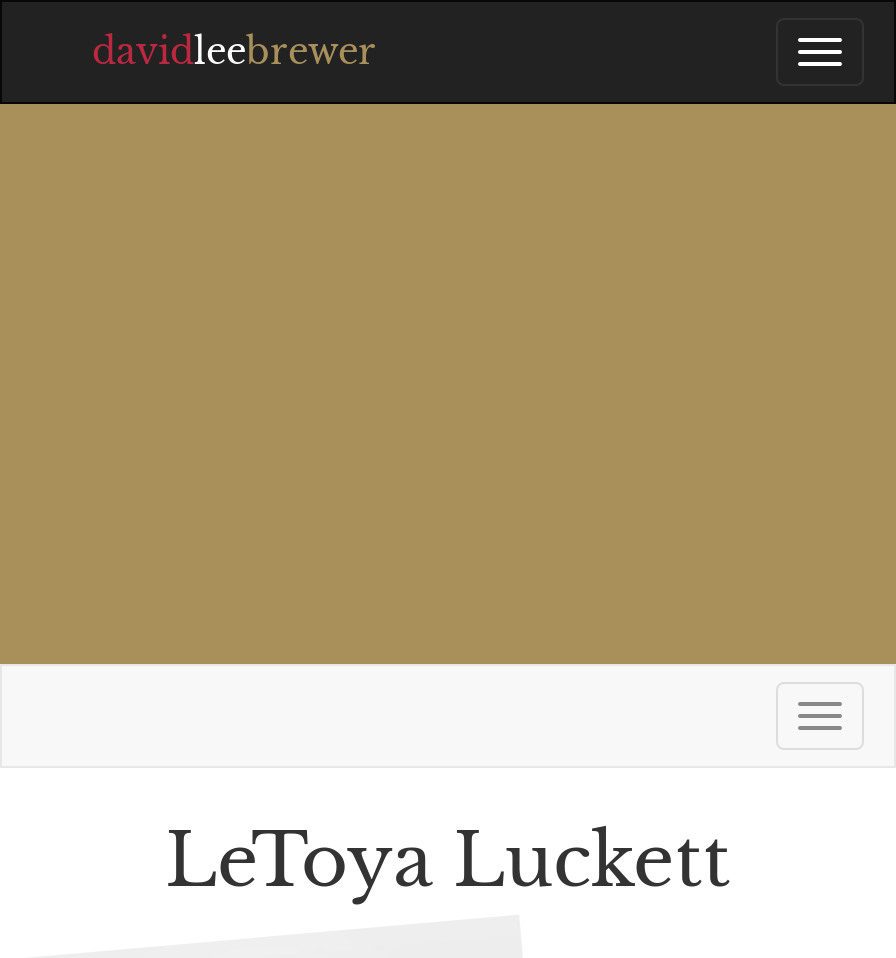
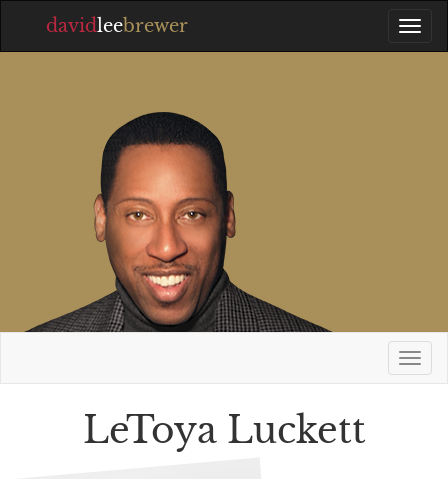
none -> [26,111,331,333] [image]

